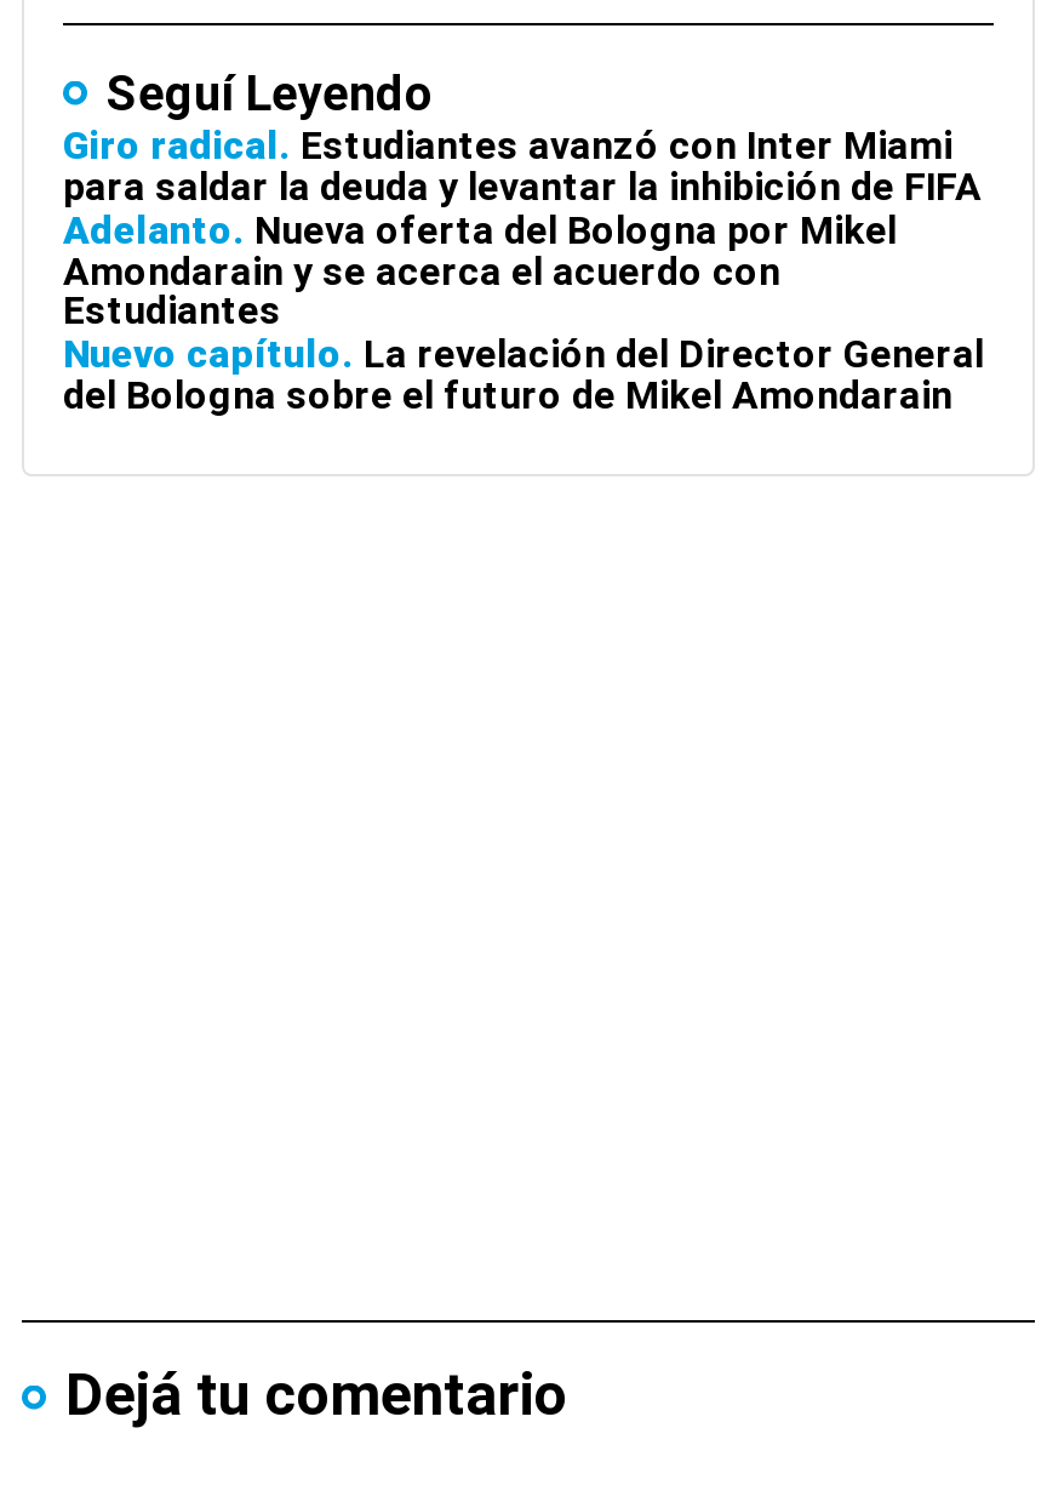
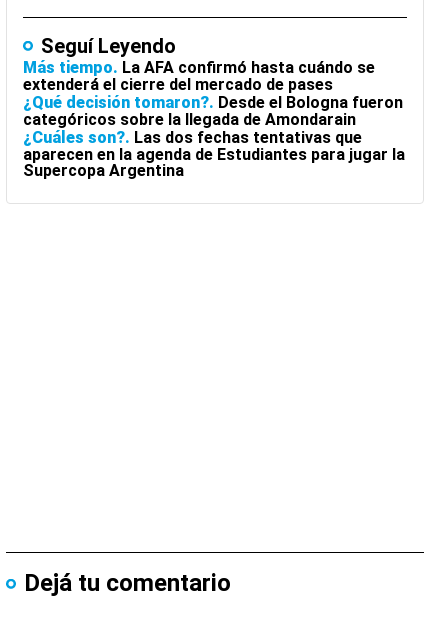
[63,123,984,419] Giro radical Estudiantes avanzó con Inter Miami | para saldar la deuda y levantar la inhibición de FIFA | Adelanto Nueva oferta del Bologna por Mikel | Amondarain y se acerca el acuerdo con | Estudiantes | Nuevo capítulo La revelación del Director General | del Bologna sobre el futuro de Mikel Amondarain -> [23,58,405,180] Más tiempo La AFA confirmó hasta cuándo se | extenderá el cierre del mercado de pases | ¿Qué decisión tomaron? Desde el Bologna fueron | categóricos sobre la llegada de Amondarain | ¿Cuáles son? Las dos fechas tentativas que | aparecen en la agenda de Estudiantes para jugar la | Supercopa Argentina

